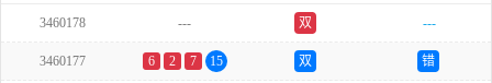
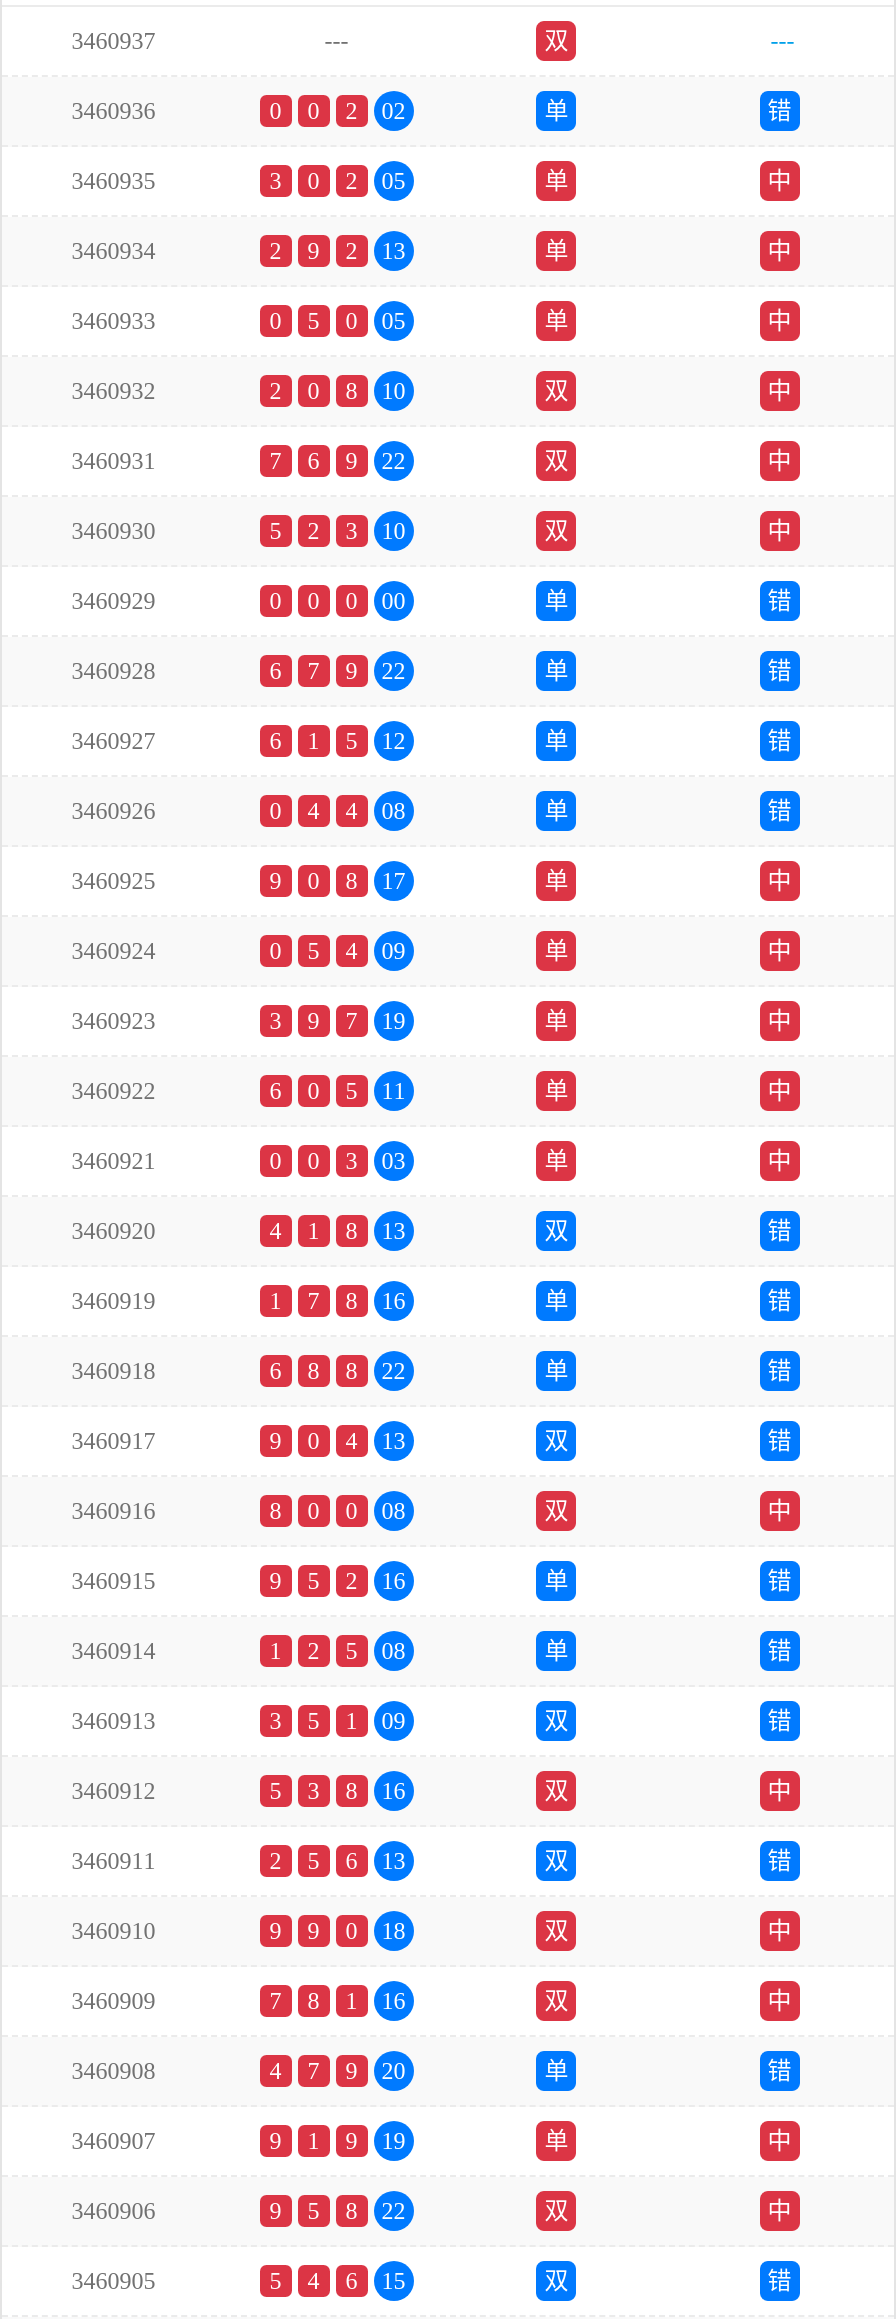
[39,15,85,31] 3460178 -> [72,27,156,55] 3460937
[39,54,85,69] 3460177 -> [72,97,792,475] 3460936 | 0 | 0 | 2 | 02 | 单 | 错 | 3460935 | 3 | 0 | 2 | 05 | 单 | 中 | 3460934 | 2 | 9 | 2 | 13 | 单 | 中 | 3460933 | 0 | 5 | 0 | 05 | 单 | 中 | 3460932 | 2 | 0 | 8 | 10 | 双 | 中 | 3460931 | 7
none -> [72,447,792,545] 9 | 22 | 双 | 中 | 3460930 | 5
none -> [72,517,792,685] 3 | 10 | 双 | 中 | 3460929 | 0 | 0 | 0 | 00 | 单 | 错 | 3460928 | 6
none -> [72,657,792,2295] 9 | 22 | 单 | 错 | 3460927 | 6 | 1 | 5 | 12 | 单 | 错 | 3460926 | 0 | 4 | 4 | 08 | 单 | 错 | 3460925 | 9 | 0 | 8 | 17 | 单 | 中 | 3460924 | 0 | 5 | 4 | 09 | 单 | 中 | 3460923 | 3 | 9 | 7 | 19 | 单 | 中 | 3460922 | 6 | 0 | 5 | 11 | 单 | 中 | 3460921 | 0 | 0 | 3 | 03 | 单 | 中 | 3460920 | 4 | 1 | 8 | 13 | 双 | 错 | 3460919 | 1 | 7 | 8 | 16 | 单 | 错 | 3460918 | 6 | 8 | 8 | 22 | 单 | 错 | 3460917 | 9 | 0 | 4 | 13 | 双 | 错 | 3460916 | 8 | 0 | 0 | 08 | 双 | 中 | 3460915 | 9 | 5 | 2 | 16 | 单 | 错 | 3460914 | 1 | 2 | 5 | 08 | 单 | 错 | 3460913 | 3 | 5 | 1 | 09 | 双 | 错 | 3460912 | 5 | 3 | 8 | 16 | 双 | 中 | 3460911 | 2 | 5 | 6 | 13 | 双 | 错 | 3460910 | 9 | 9 | 0 | 18 | 双 | 中 | 3460909 | 7 | 8 | 1 | 16 | 双 | 中 | 3460908 | 4 | 7 | 9 | 20 | 单 | 错 | 3460907 | 9 | 1 | 9 | 19 | 单 | 中 | 3460906 | 9 | 5 | 8 | 22 | 双 | 中 | 3460905 | 5 | 4 | 6

